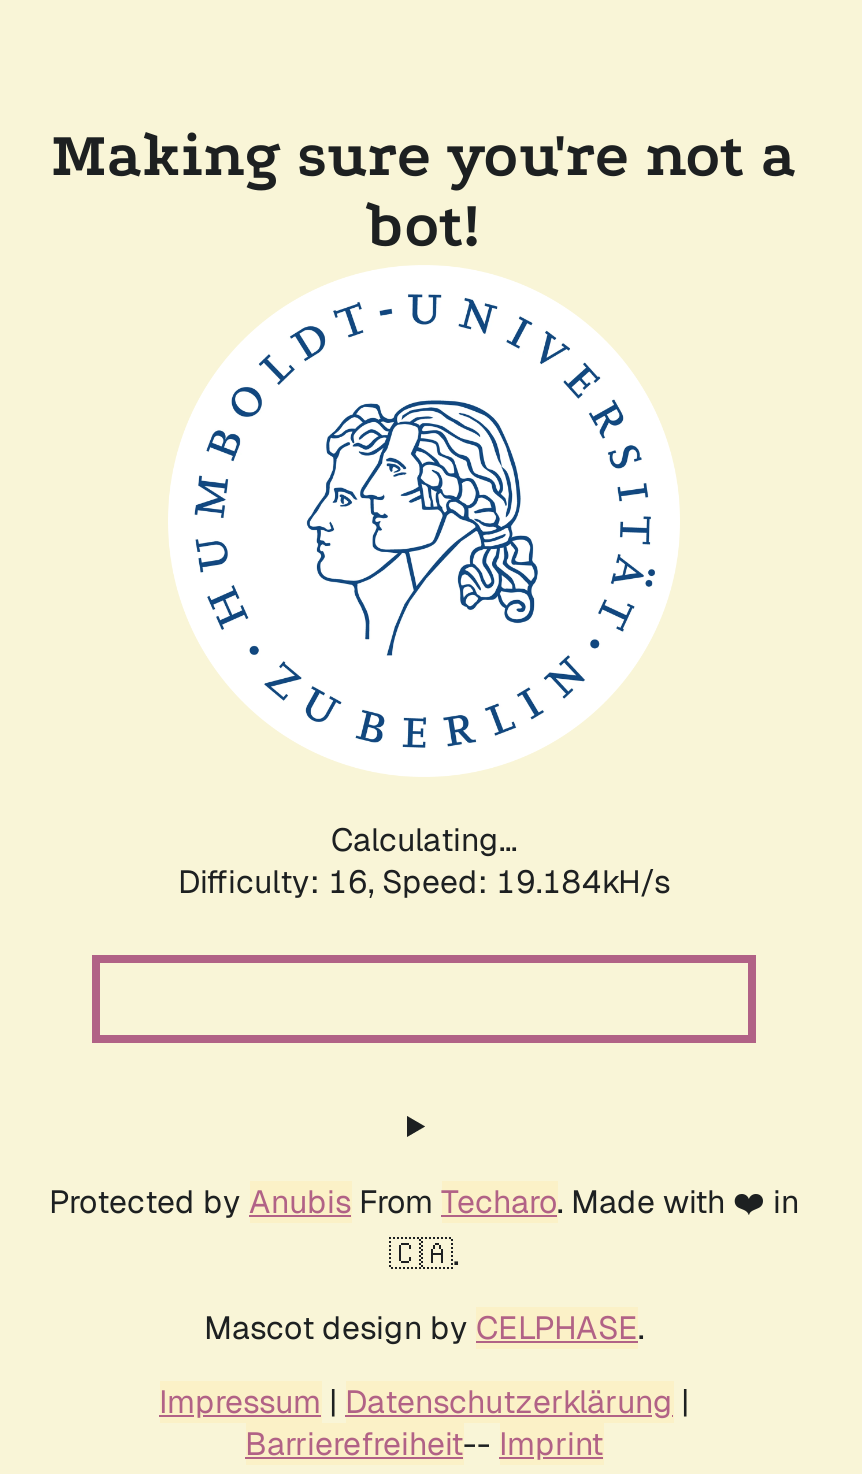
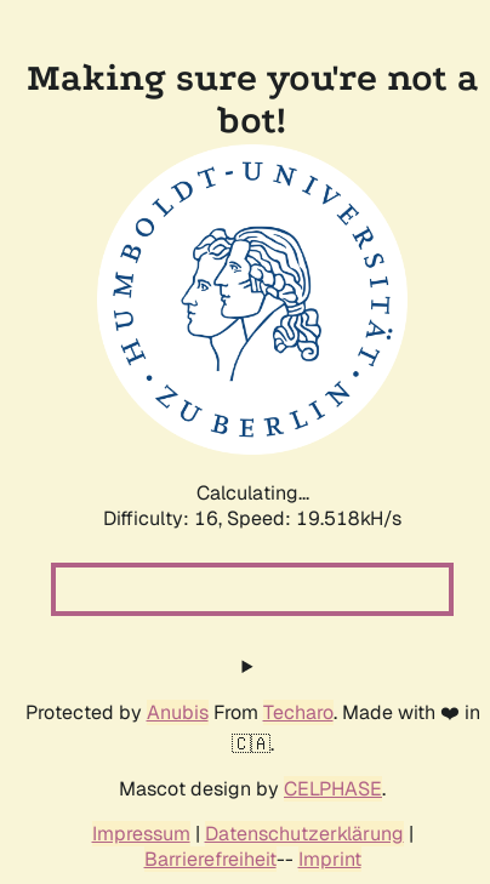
[178,861,670,903] Difficulty: 16, Speed: 19.184kH/s -> [103,506,401,531] Difficulty: 16, Speed: 19.518kH/s

